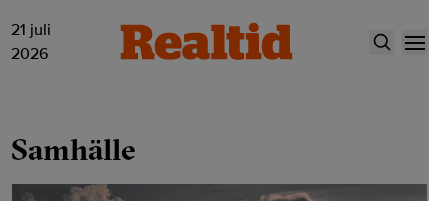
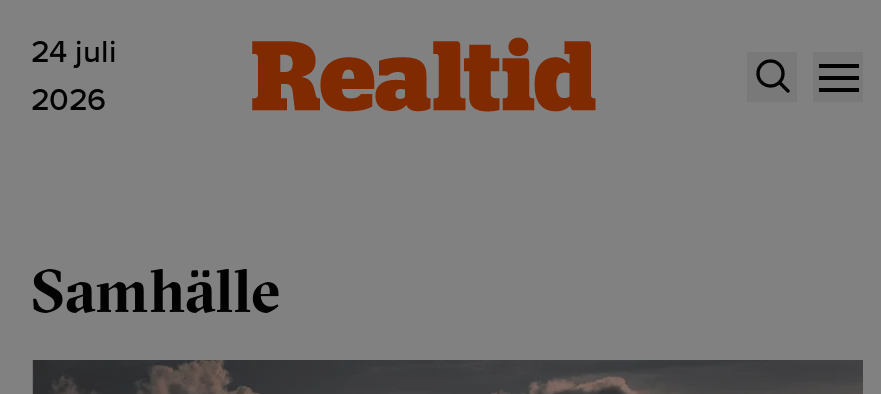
[11,20,51,40] 21 juli -> [31,32,117,72] 24 juli

